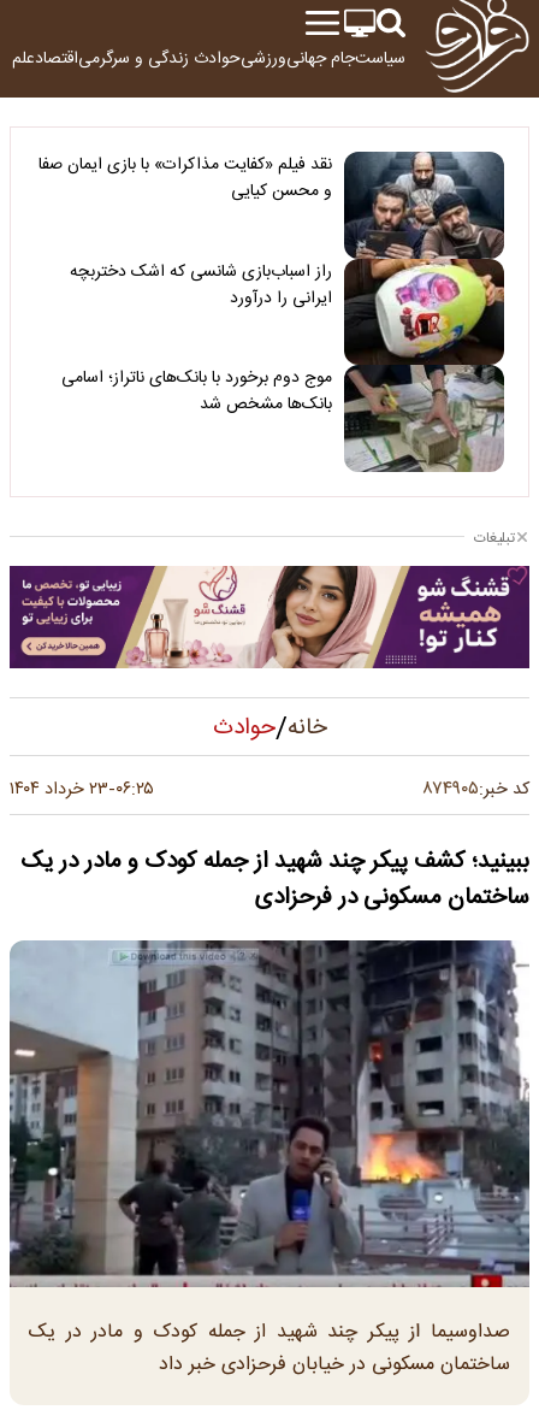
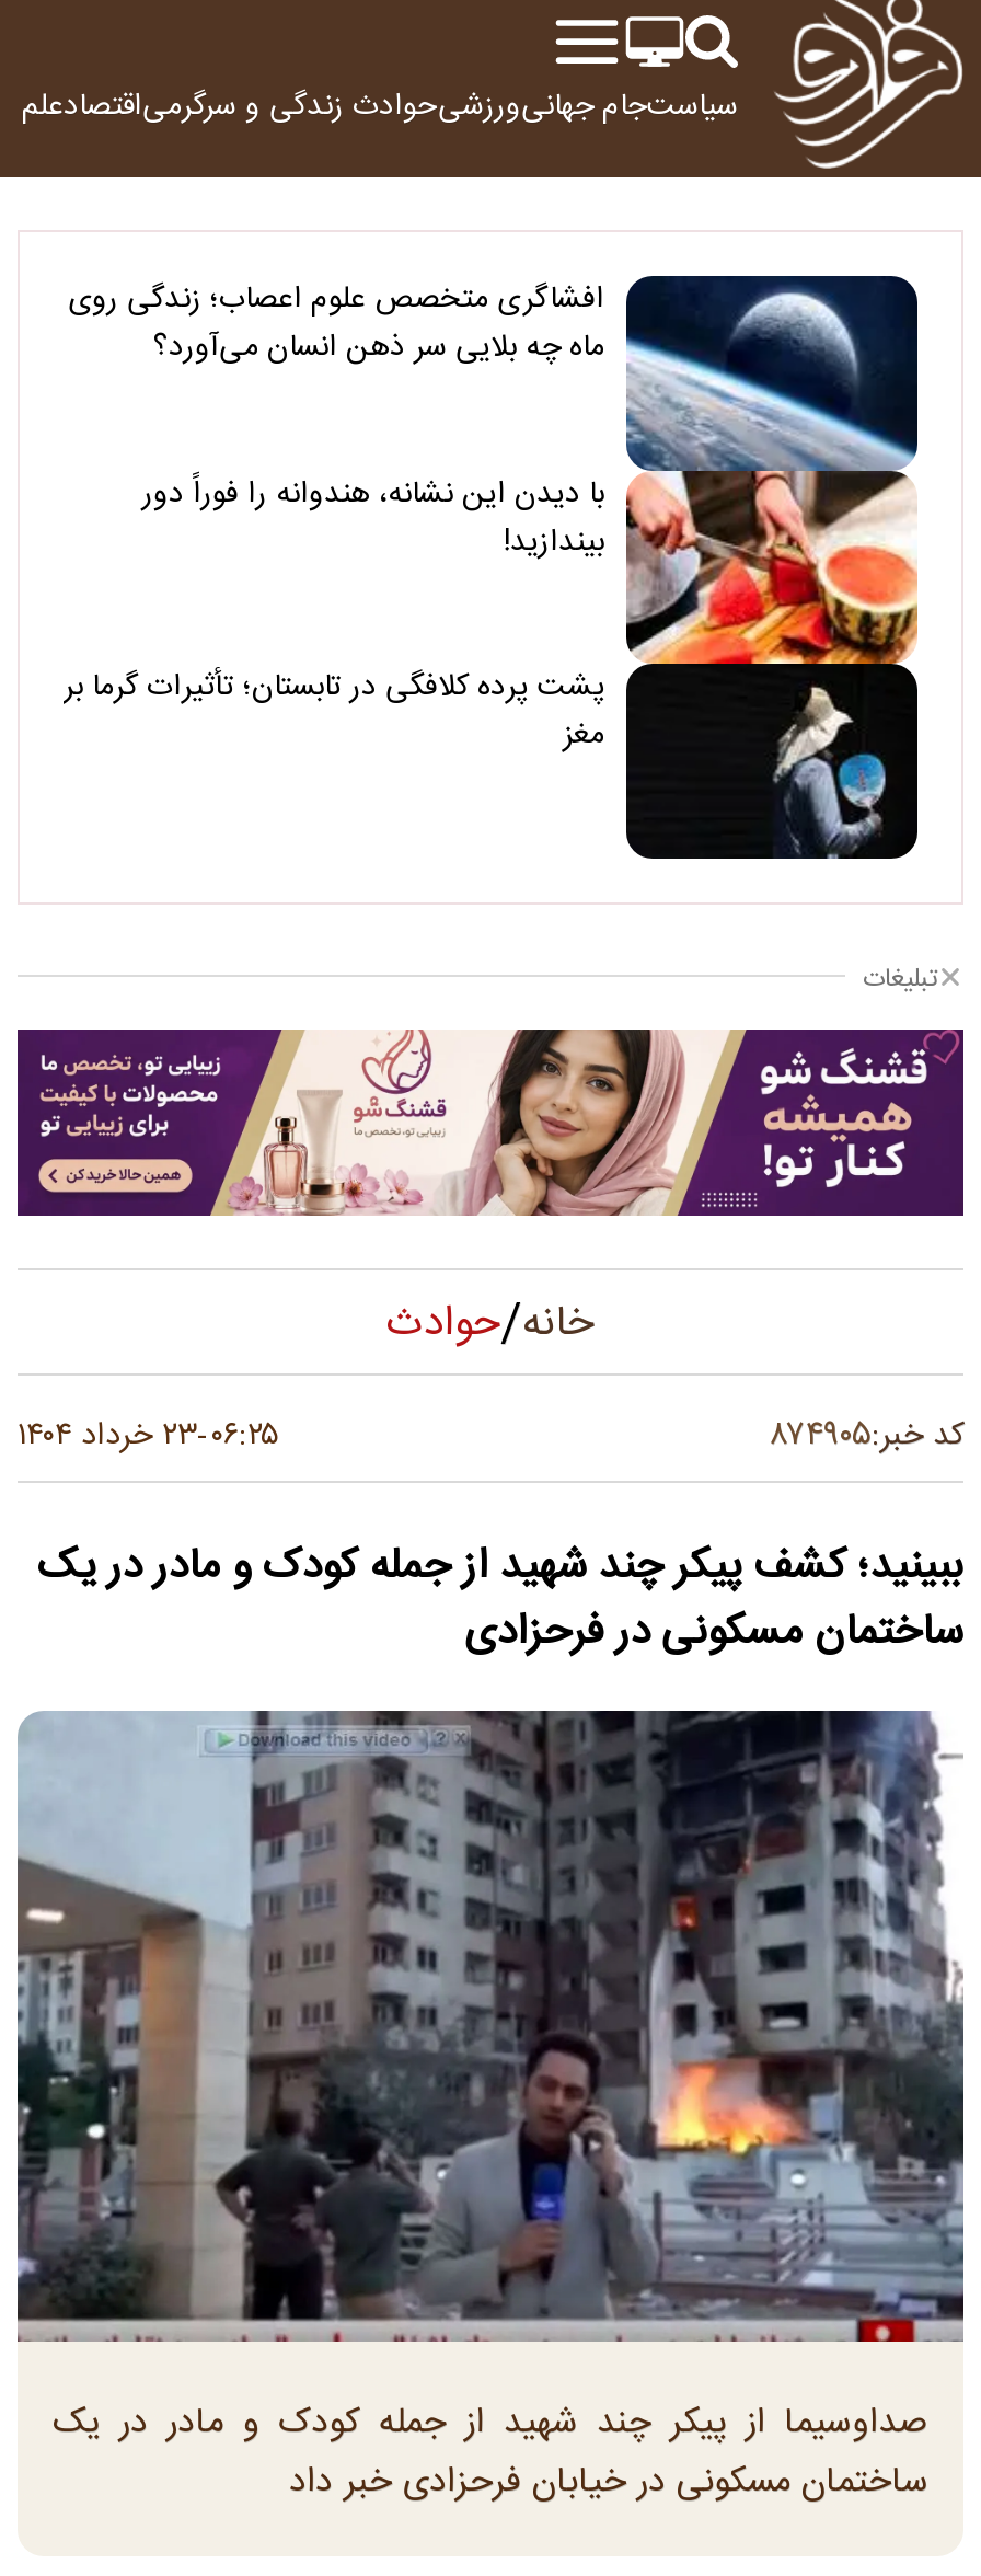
[38,151,505,473] [image] | نقد فیلم «کفایت مذاکرات» با بازی ایمان صفا | و محسن کیایی -> [68,274,920,861] [image] | افشاگری متخصص علوم اعصاب؛ زندگی روی | ماه چه بلایی سر ذهن انسان می‌آورد؟
[70,257,332,312] راز اسباب‌بازی شانسی که اشک دختربچه | ایرانی را درآورد -> [142,468,604,567] با دیدن این نشانه، هندوانه را فوراً دور | بیندازید!
[61,364,332,418] موج دوم برخورد با بانک‌های ناتراز؛ اسامی | بانک‌ها مشخص شد -> [64,662,604,761] پشت پرده کلافگی در تابستان؛ تأثیرات گرما بر | مغز

